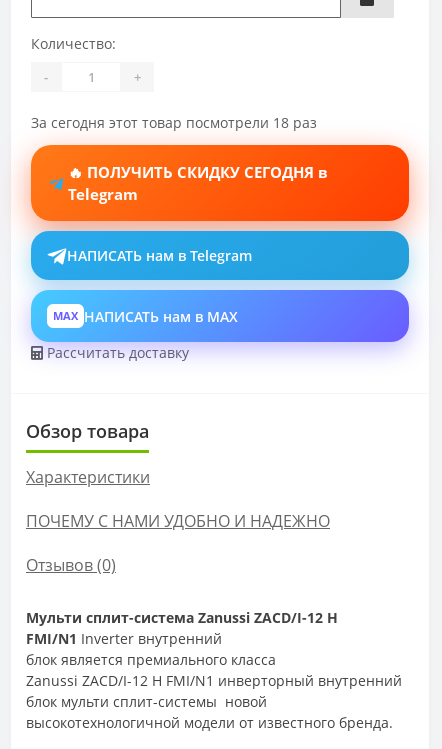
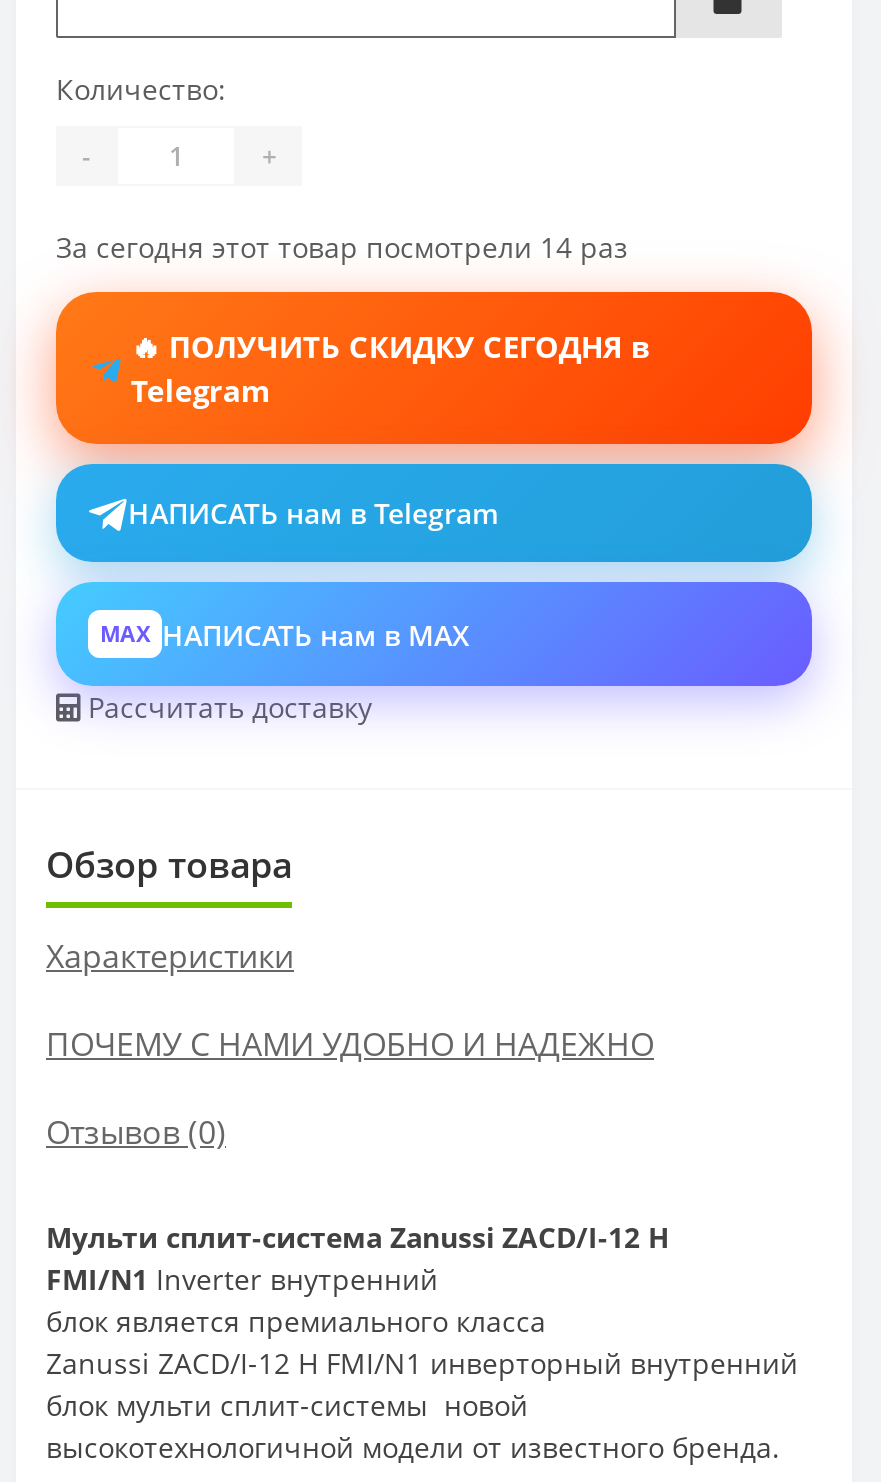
[31,113,317,132] За сегодня этот товар посмотрели 18 раз -> [56,228,628,266] За сегодня этот товар посмотрели 14 раз

